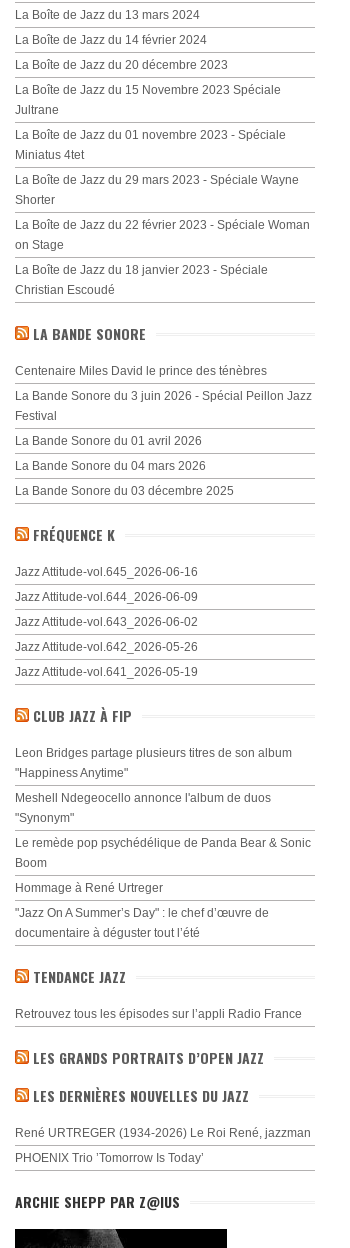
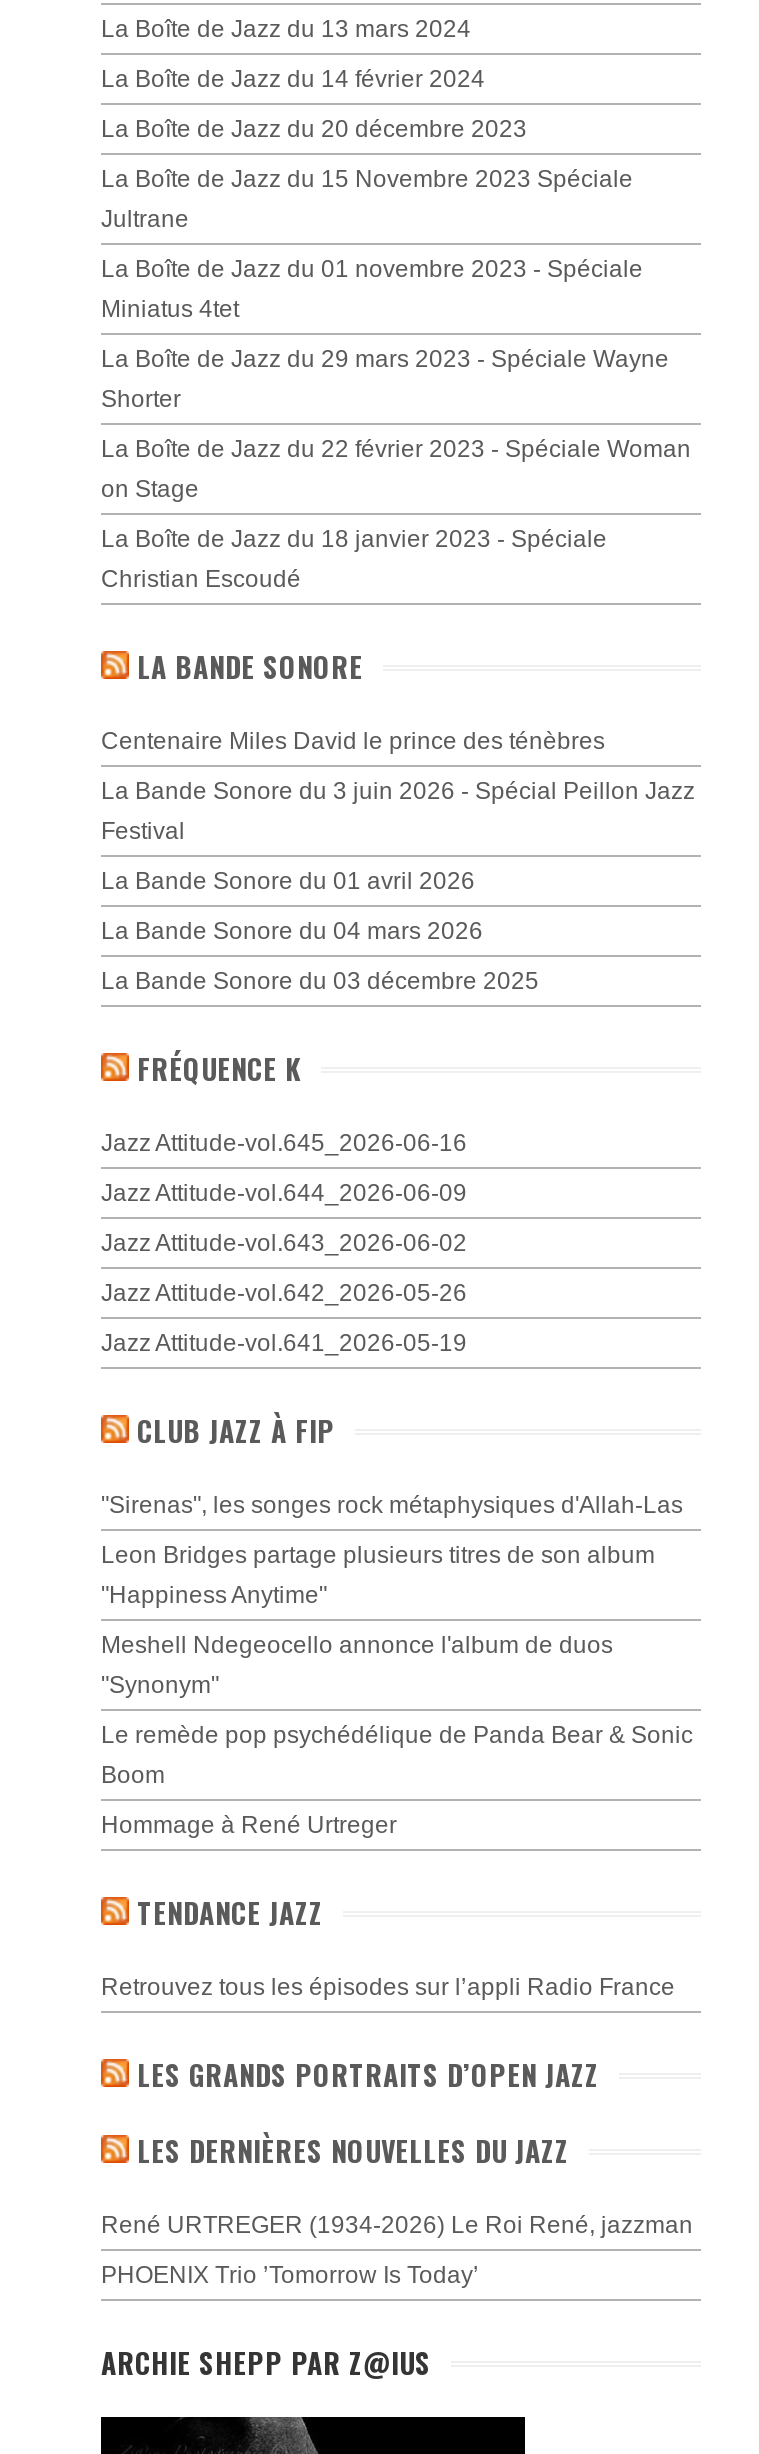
none -> [101,1490,683,1518] "Sirenas", les songes rock métaphysiques d'Allah-Las
moved [15,746,311,895] -> [101,1540,693,1838]: Leon Bridges partage plusieurs titres de son album | "Happiness Anytime" | Meshell Ndegeocello annonce l'album de duos | "Synonym" | Le remède pop psychédélique de Panda Bear & Sonic | Boom | Hommage à René Urtreger
[15,906,269,940] "Jazz On A Summer’s Day" : le chef d’œuvre de | documentaire à déguster tout l’été -> none

